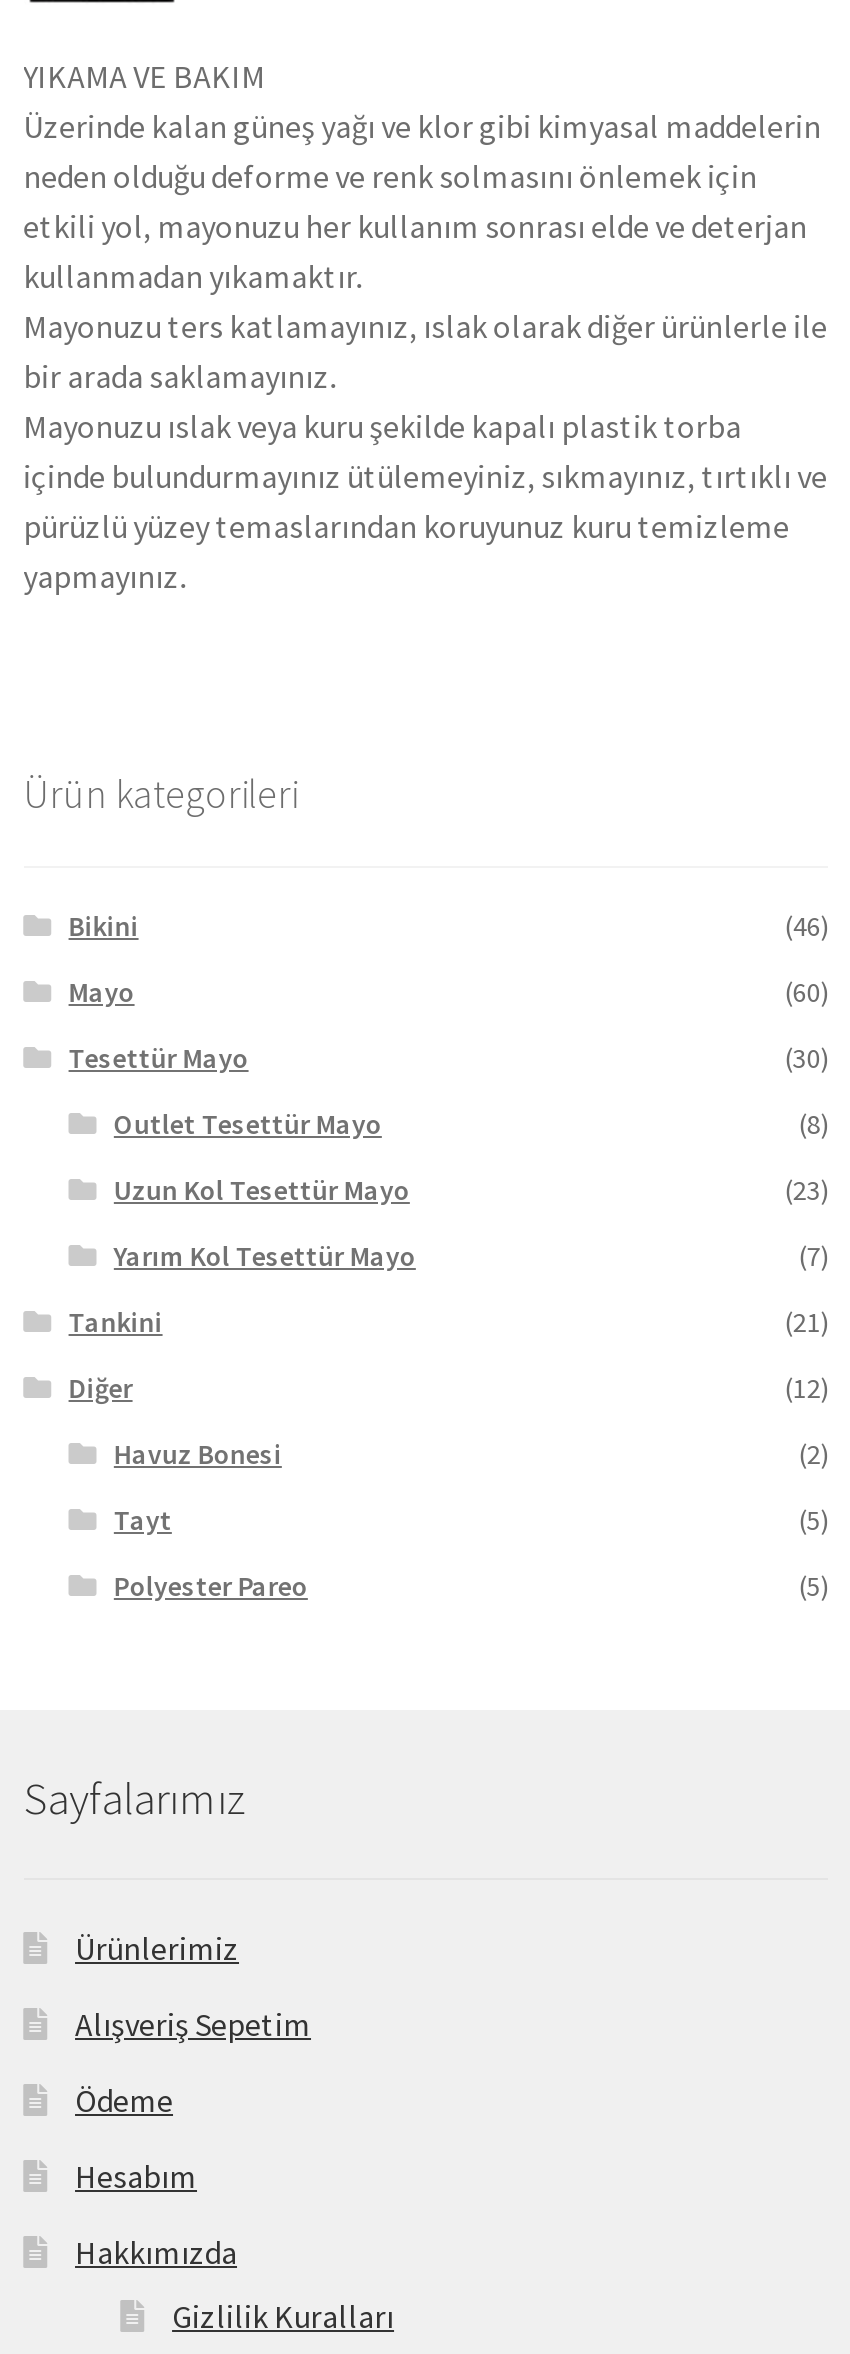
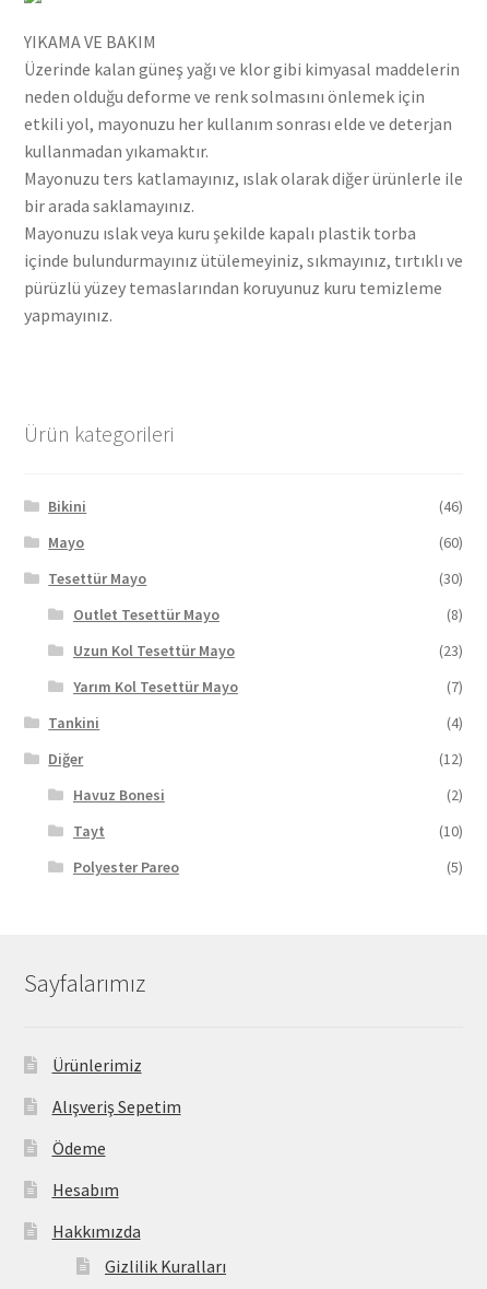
[785,1304,829,1340] (21) -> [447,713,463,732] (4)
[799,1502,829,1538] (5) -> [439,821,463,841] (10)

